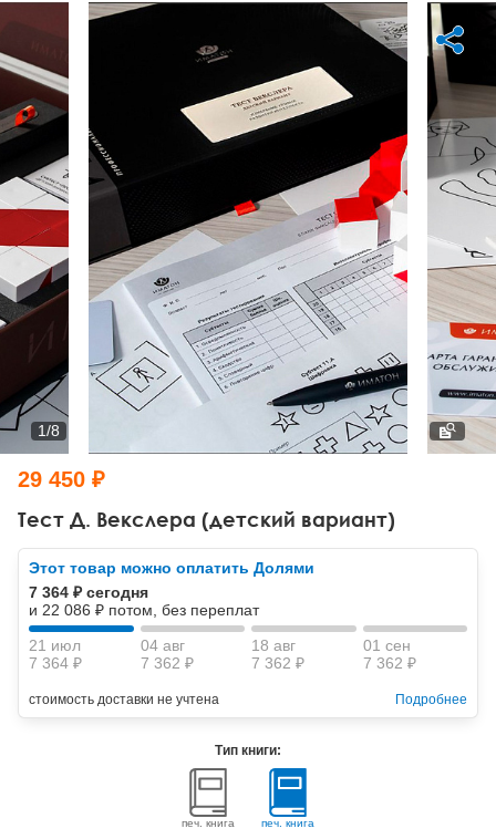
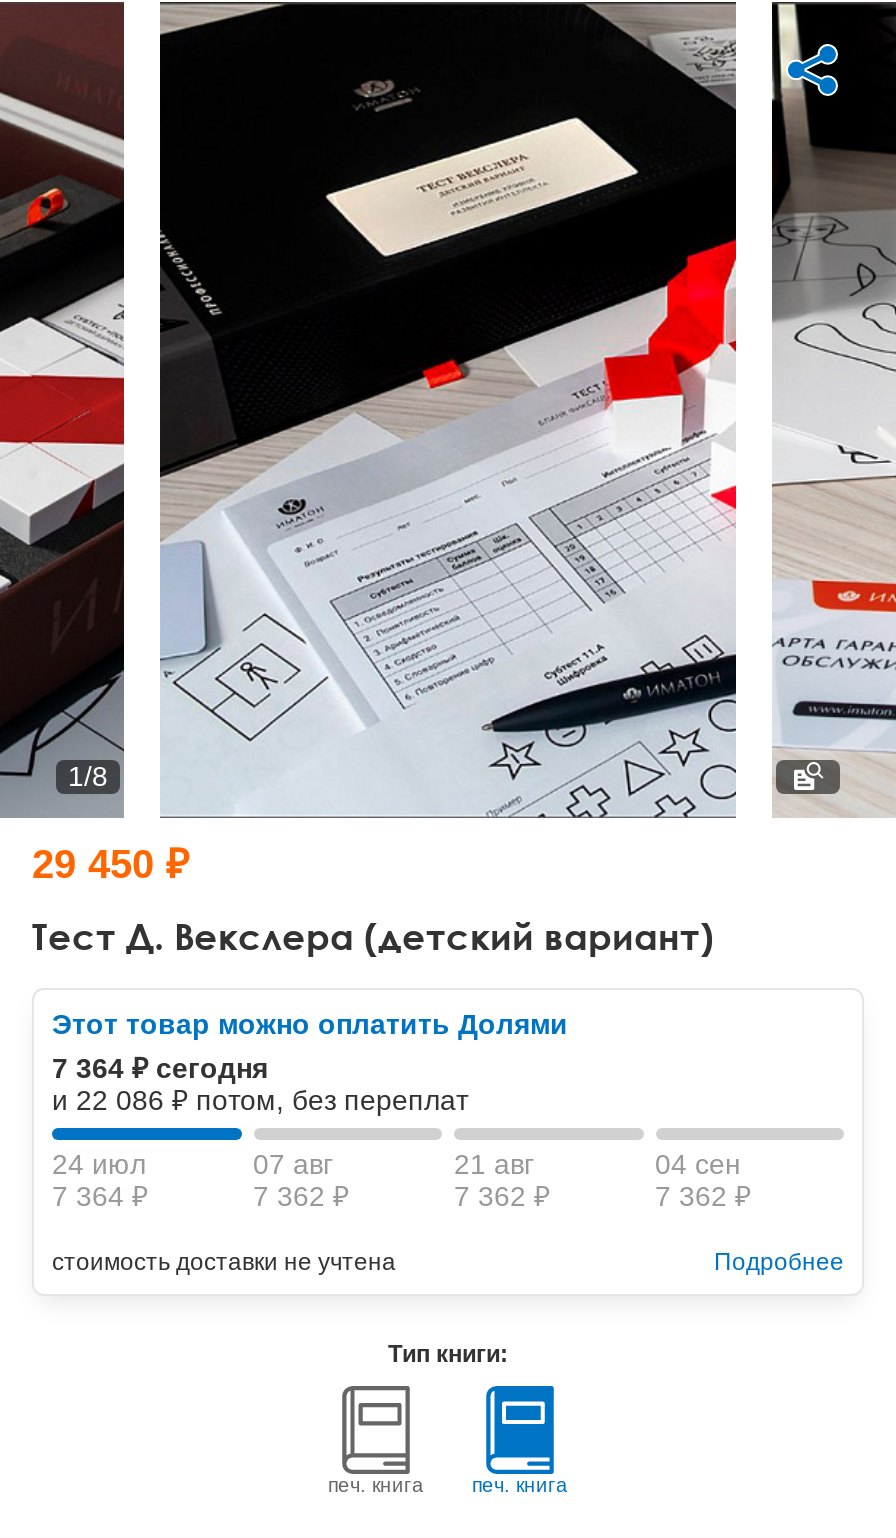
[29,636,81,654] 21 июл -> [52,1148,146,1180] 24 июл
[140,636,184,654] 04 авг -> [253,1148,333,1180] 07 авг
[251,636,296,654] 18 авг -> [454,1148,534,1180] 21 авг
[363,636,410,654] 01 сен -> [655,1148,741,1180] 04 сен

